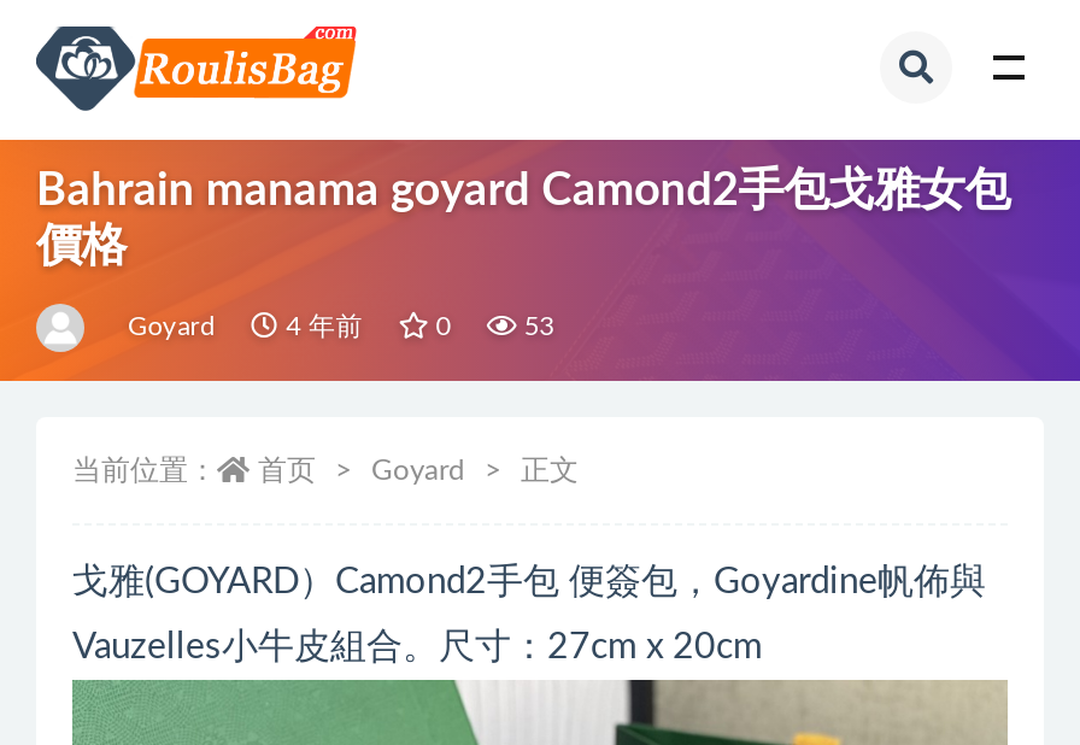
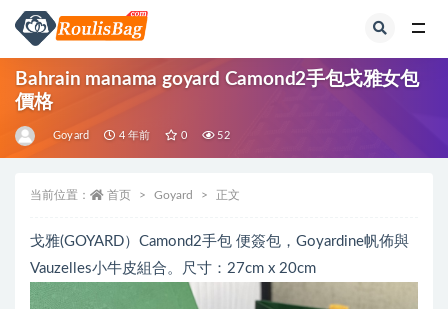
[516,313,554,340] 53 -> [214,130,230,141] 52

